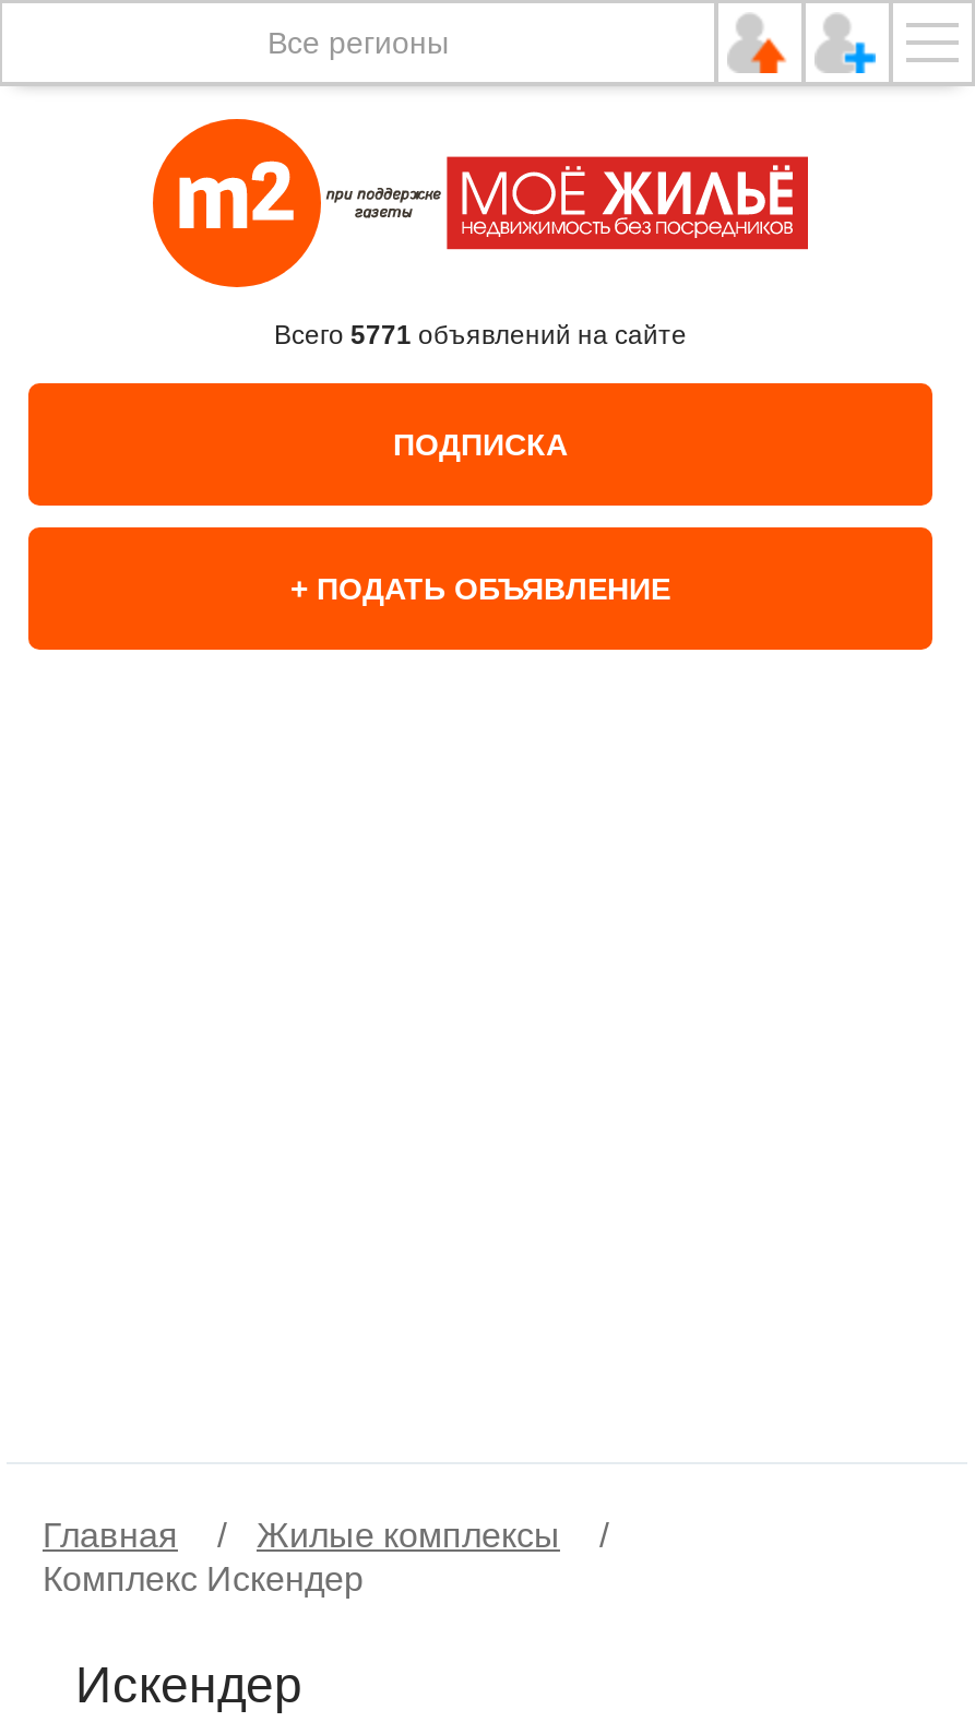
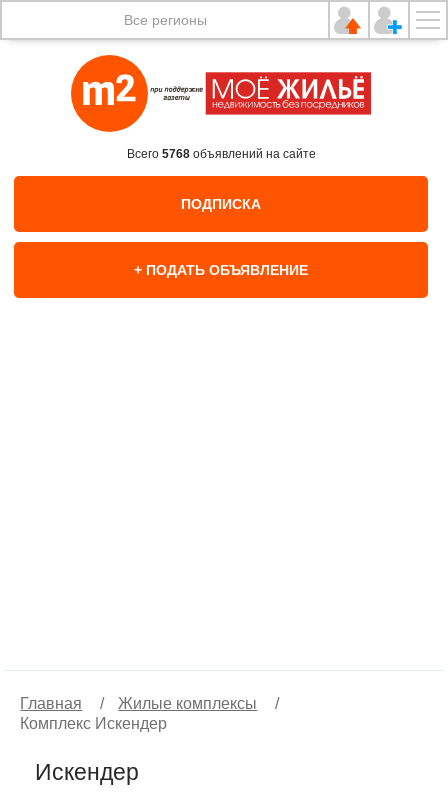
[274,320,687,351] Всего 5771 объявлений на сайте -> [126,147,315,161] Всего 5768 объявлений на сайте

